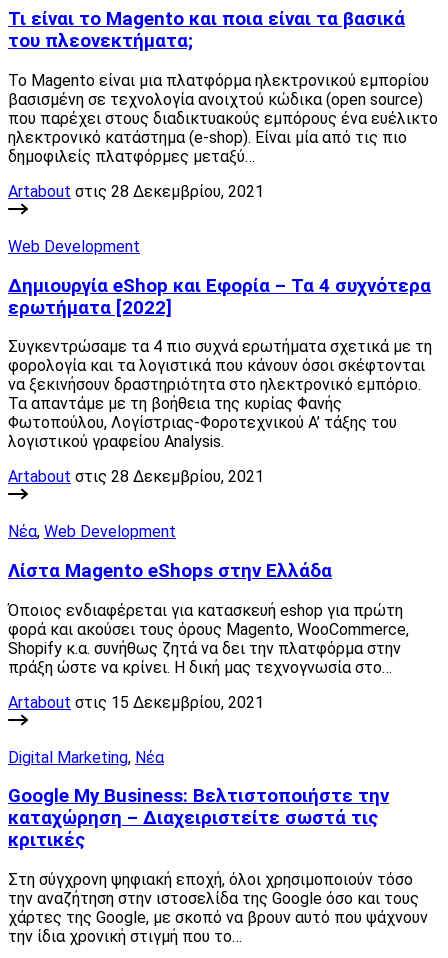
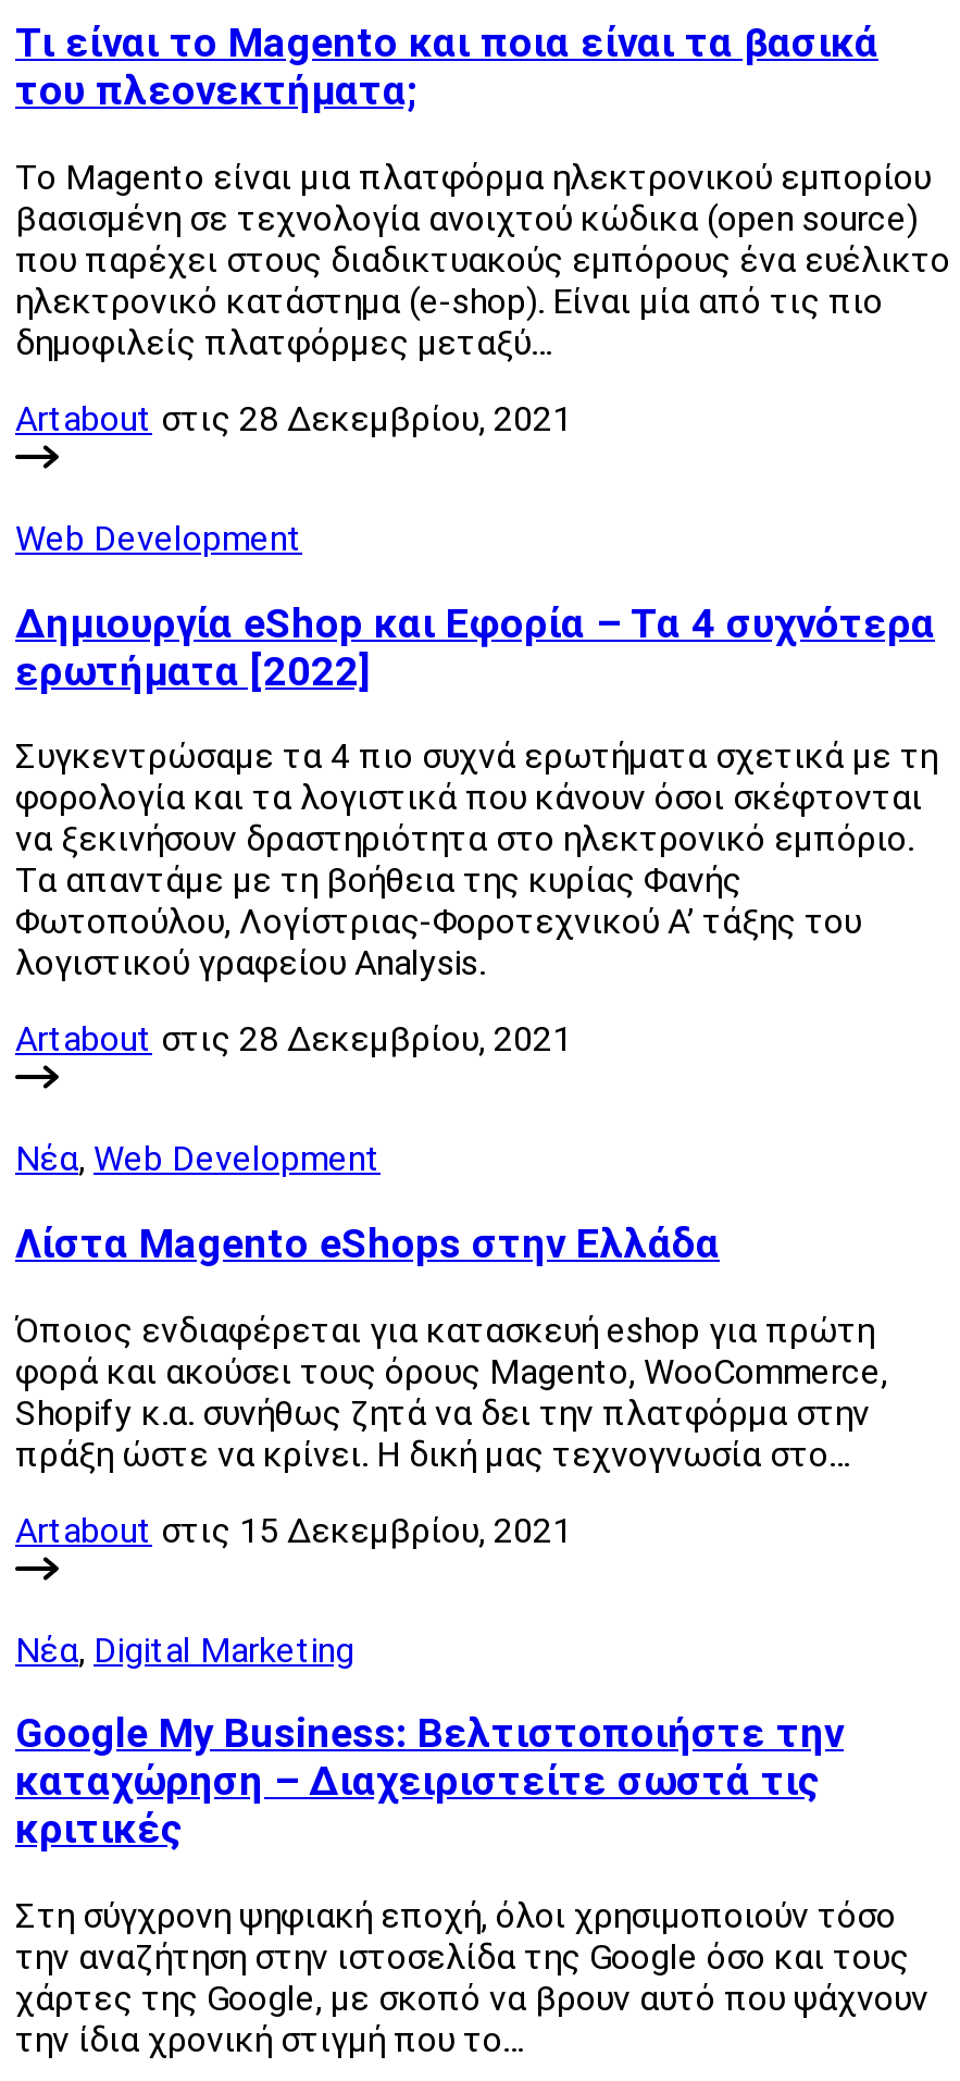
[8,748,164,767] Digital Marketing, Νέα -> [15,1629,354,1670] Νέα, Digital Marketing

